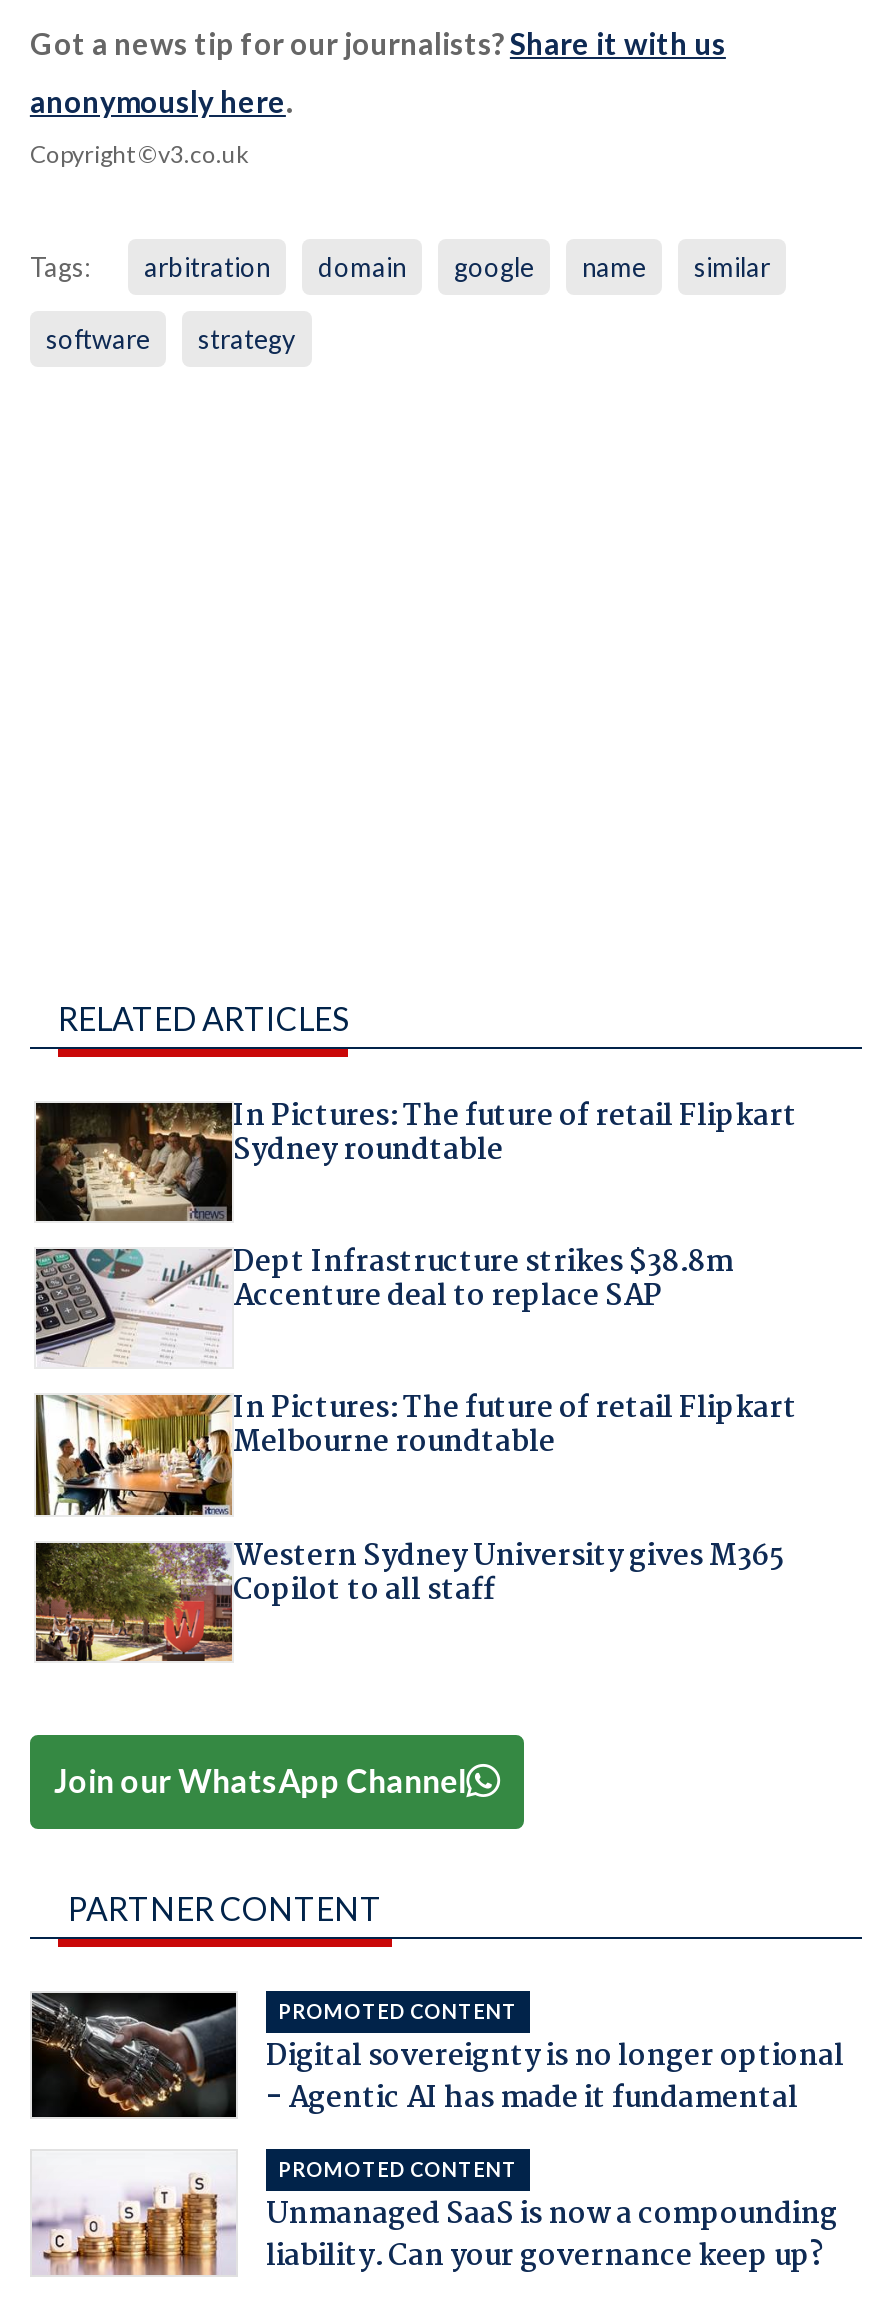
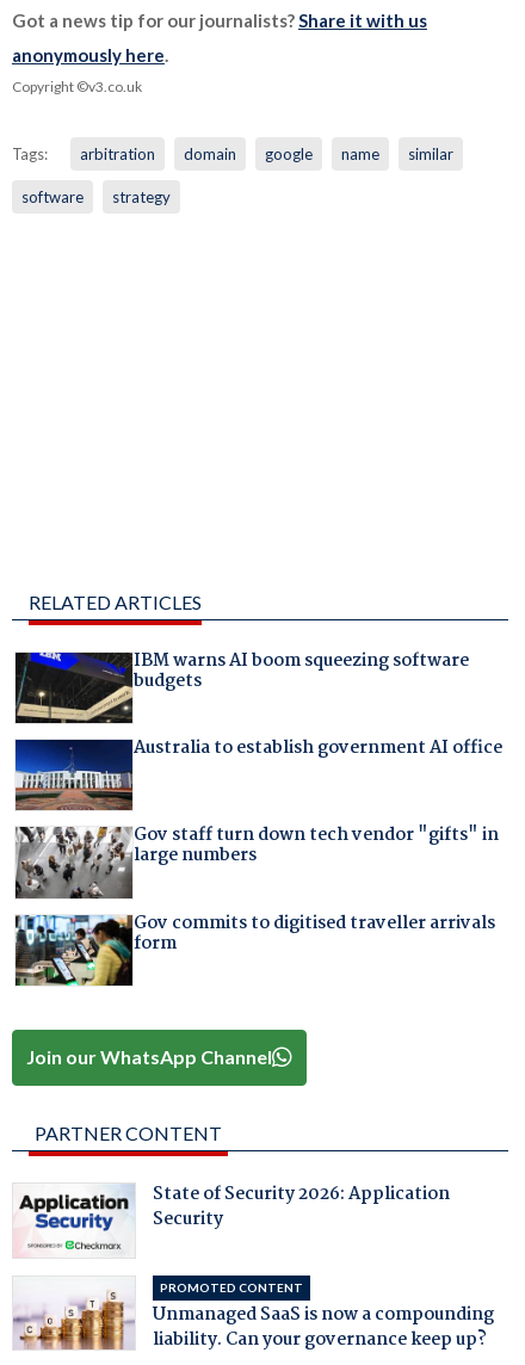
[34,1092,797,1223] [image] | In Pictures: The future of retail Flipkart | Sydney roundtable -> [16,646,468,724] [image] | IBM warns AI boom squeezing software | budgets
[34,1239,733,1367] [image] | Dept Infrastructure strikes $38.8m | Accenture deal to replace SAP -> [14,734,502,811] [image] | Australia to establish government AI office
[34,1386,797,1517] [image] | In Pictures: The future of retail Flipkart | Melbourne roundtable -> [14,821,498,900] [image] | Gov staff turn down tech vendor "gifts" in | large numbers
[34,1533,785,1663] [image] | Western Sydney University gives M365 | Copilot to all staff -> [14,909,495,987] [image] | Gov commits to digitised traveller arrivals | form
[30,1991,844,2123] [image] | PROMOTED CONTENT | Digital sovereignty is no longer optional | - Agentic AI has made it fundamental -> [13,1180,450,1256] [image] | State of Security 2026: Application | Security

